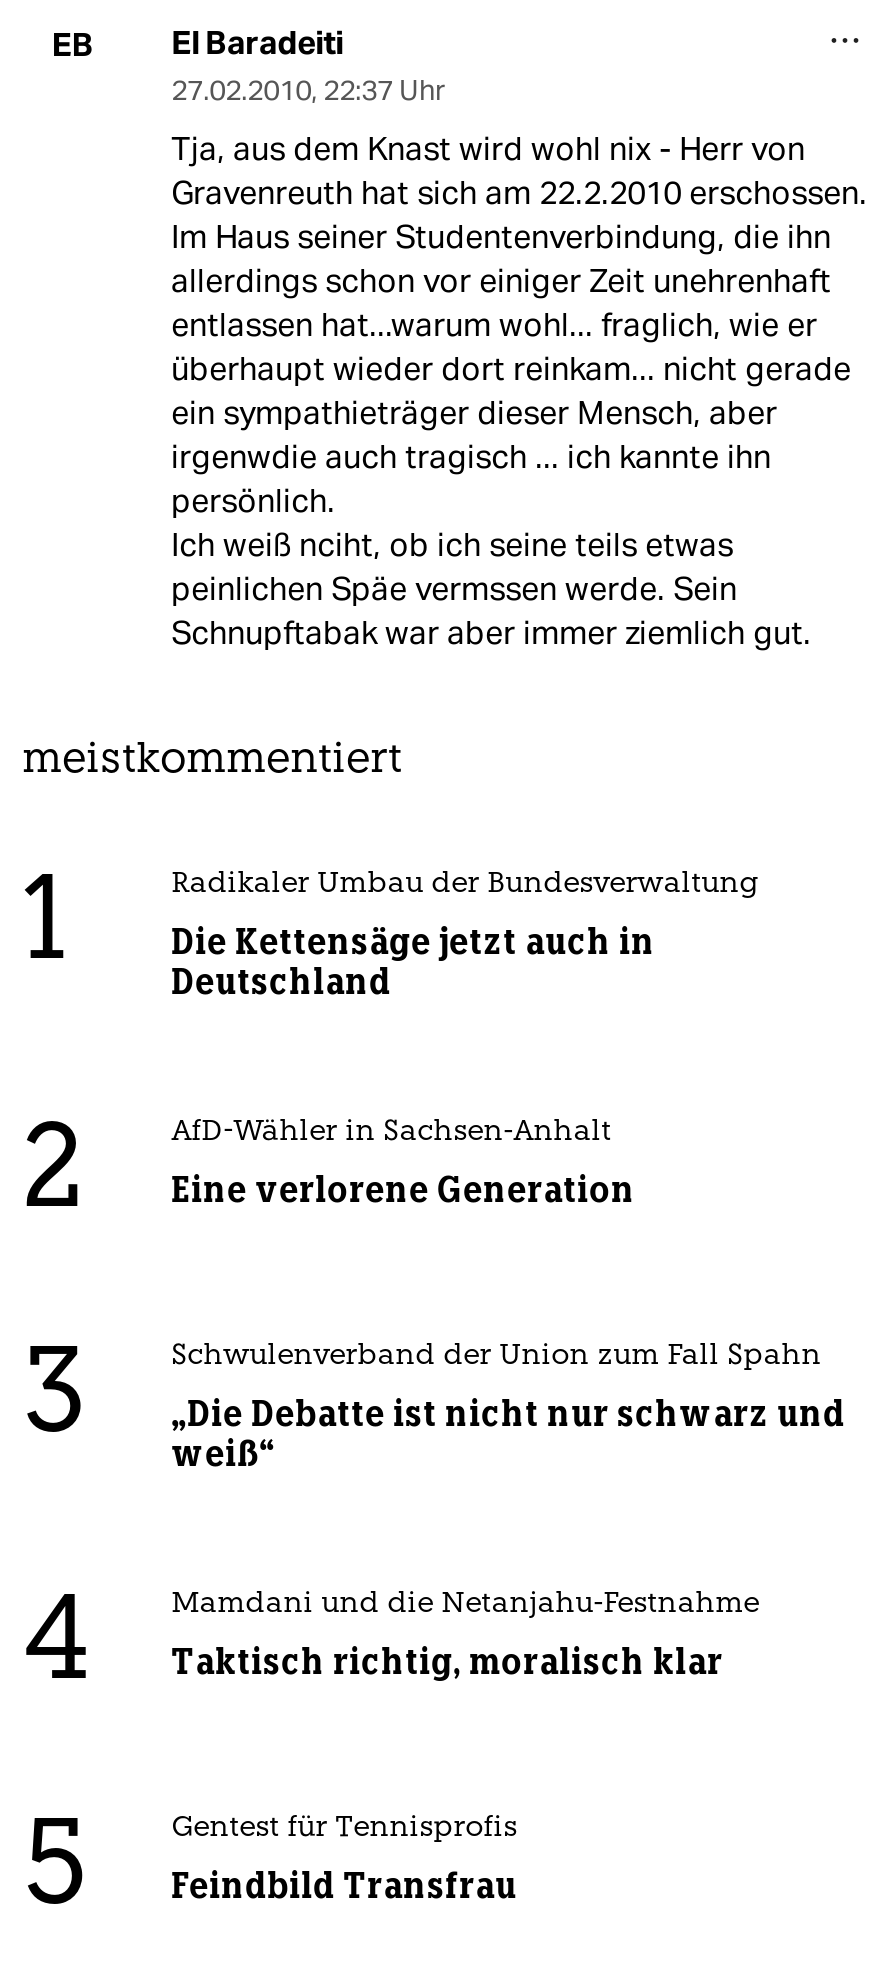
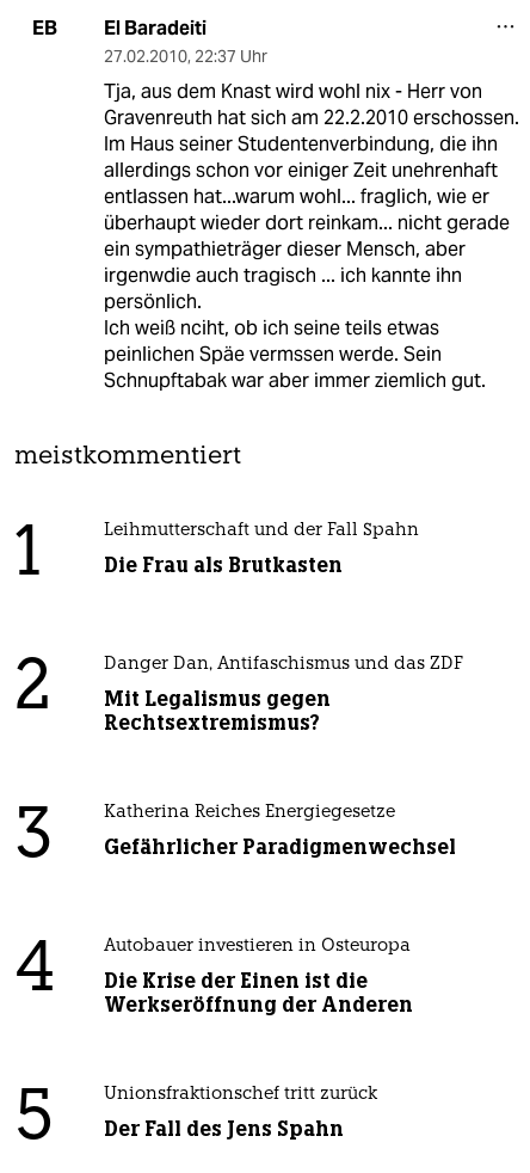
[171,870,759,900] Radikaler Umbau der Bundesverwaltung -> [103,522,419,540] Leihmutterschaft und der Fall Spahn
[171,920,655,1004] Die Kettensäge jetzt auch in | Deutschland -> [103,552,342,578] Die Frau als Brutkasten
[171,1118,611,1148] AfD-Wähler in Sachsen-Anhalt -> [103,655,463,673] Danger Dan, Antifaschismus und das ZDF
[171,1168,635,1212] Eine verlorene Generation -> [103,685,330,735] Mit Legalismus gegen | Rechtsextremismus?
[171,1342,821,1372] Schwulenverband der Union zum Fall Spahn -> [103,804,395,821] Katherina Reiches Energiegesetze
[171,1392,845,1476] „Die Debatte ist nicht nur schwarz und | weiß“ -> [103,833,456,860] Gefährlicher Paradigmenwechsel
[171,1590,759,1620] Mamdani und die Netanjahu-Festnahme -> [103,937,410,955] Autobauer investieren in Osteuropa
[171,1640,723,1684] Taktisch richtig, moralisch klar -> [103,967,413,1017] Die Krise der Einen ist die | Werkseröffnung der Anderen
[171,1814,517,1844] Gentest für Tennisprofis -> [103,1085,377,1103] Unionsfraktionschef tritt zurück
[171,1864,517,1908] Feindbild Transfrau -> [103,1115,343,1142] Der Fall des Jens Spahn

